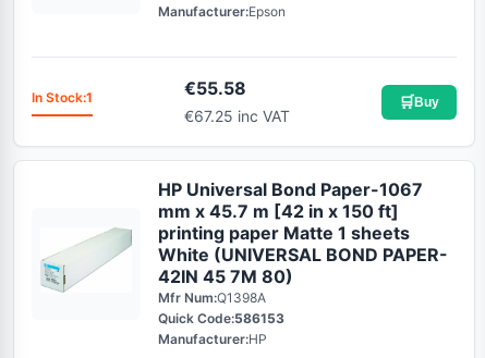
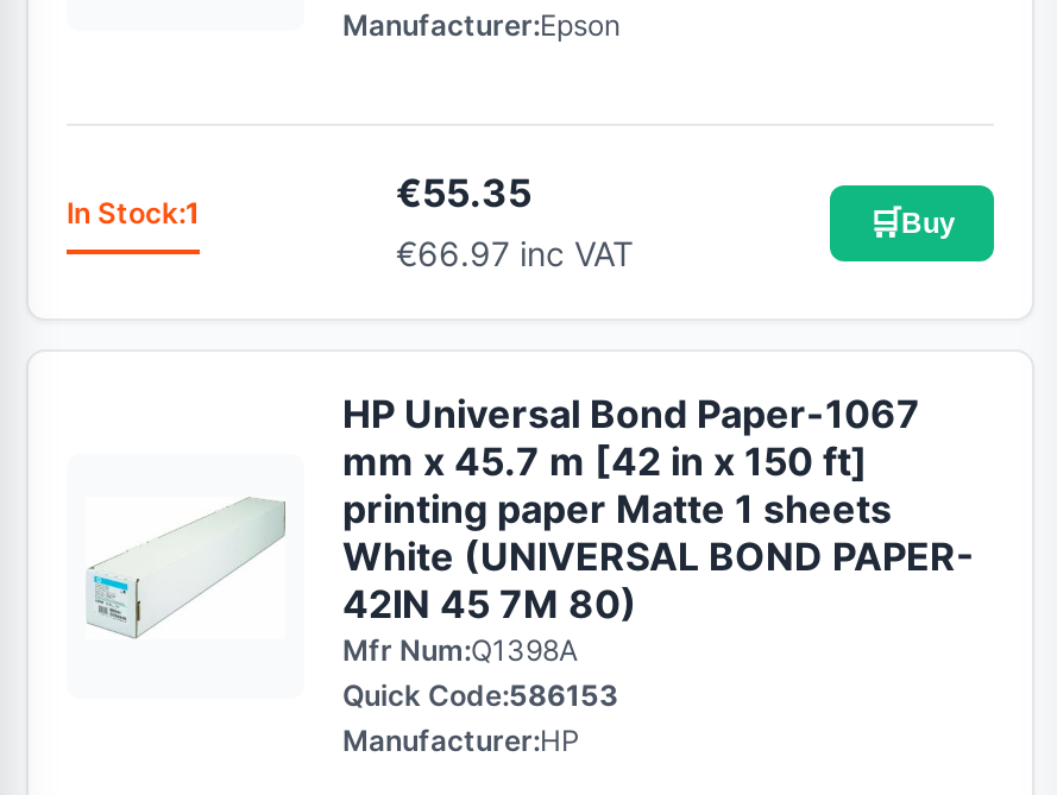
[184,77,246,99] €55.58 -> [396,169,531,216] €55.35
[184,107,290,125] €67.25 inc VAT -> [396,233,634,273] €66.97 inc VAT

